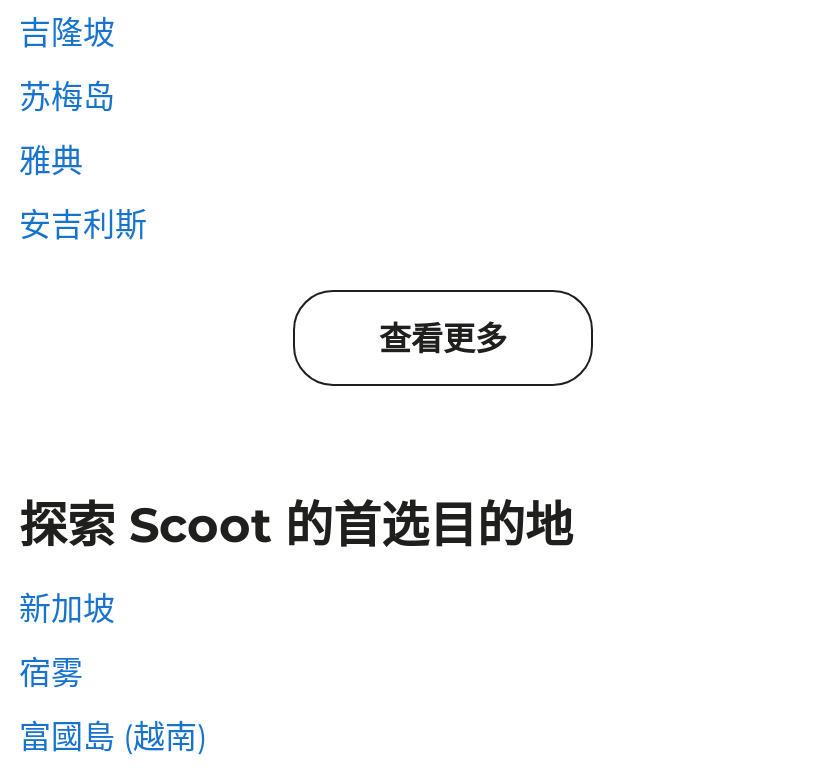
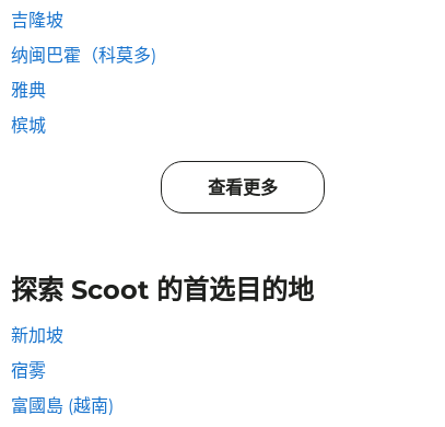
[19,78,115,116] 苏梅岛 -> [11,45,156,66] 纳闽巴霍（科莫多)
[19,206,147,244] 安吉利斯 -> [11,115,46,136] 槟城

